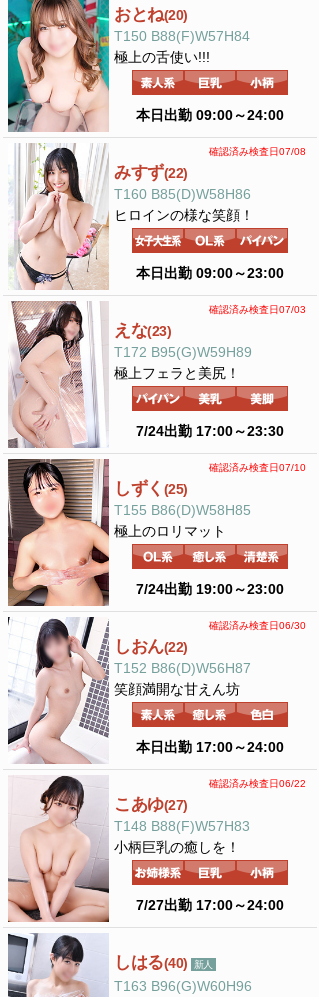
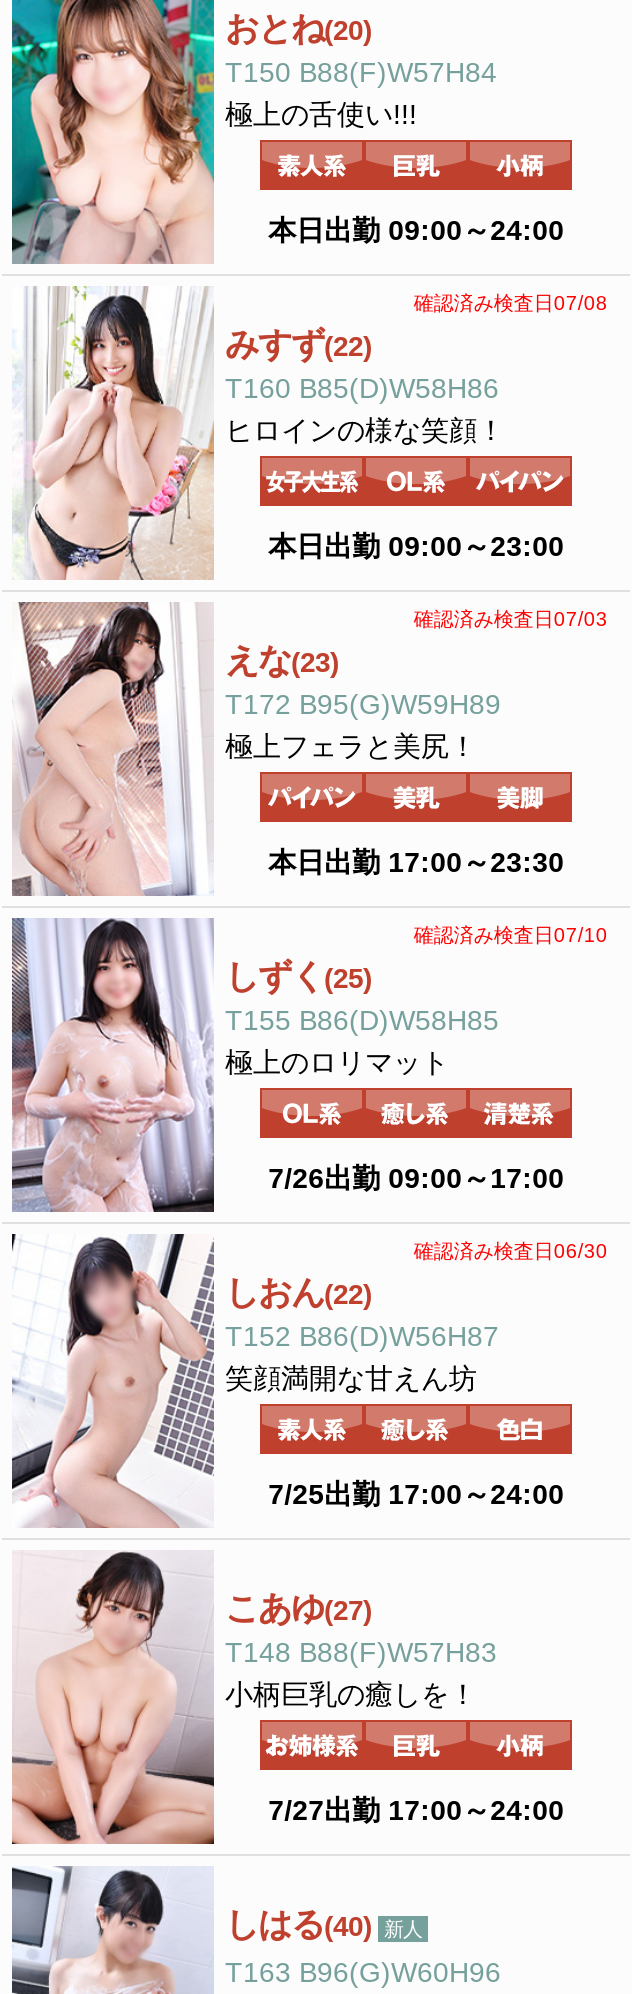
[136,423,284,439] 7/24出勤 17:00～23:30 -> [268,846,564,878] 本日出勤 17:00～23:30
[7,458,284,607] [image] | 7/24出勤 19:00～23:00 -> [10,916,564,1214] [image] | 7/26出勤 09:00～17:00
[136,739,306,789] 本日出勤 17:00～24:00 | 確認済み検査日06/22 -> [268,1478,564,1510] 7/25出勤 17:00～24:00

